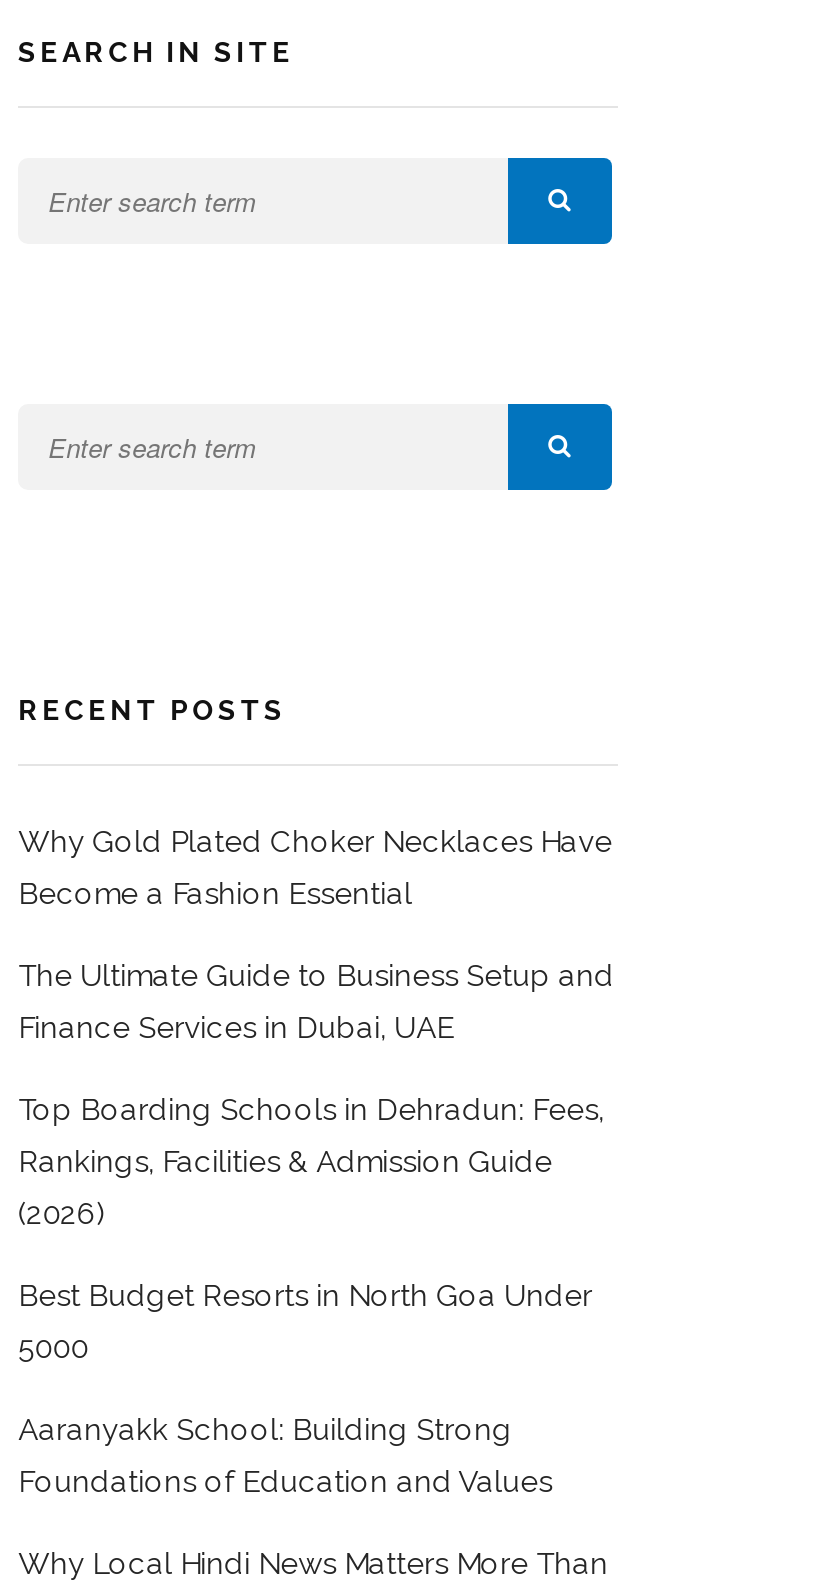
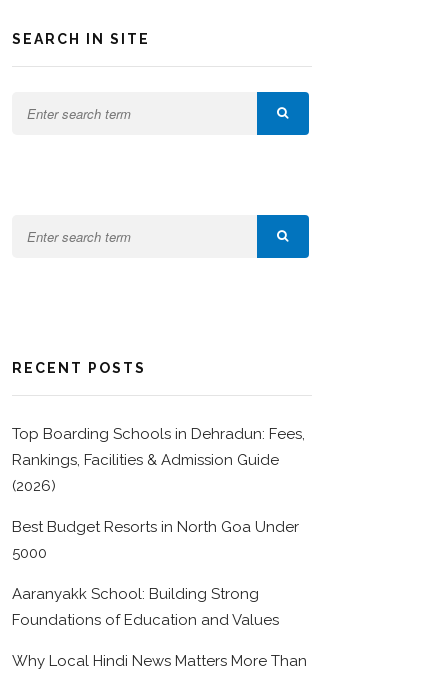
[18,824,614,1046] Why Gold Plated Choker Necklaces Have | Become a Fashion Essential | The Ultimate Guide to Business Setup and | Finance Services in Dubai, UAE -> none

